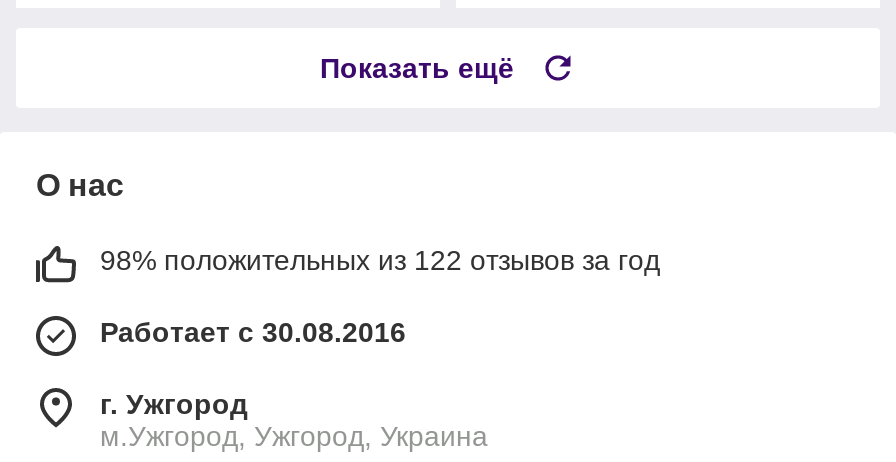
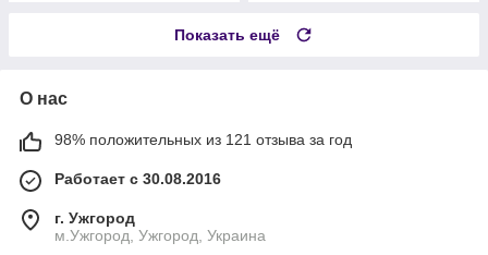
[100,244,660,276] 98% положительных из 122 отзывов за год -> [54,131,352,148] 98% положительных из 121 отзыва за год

